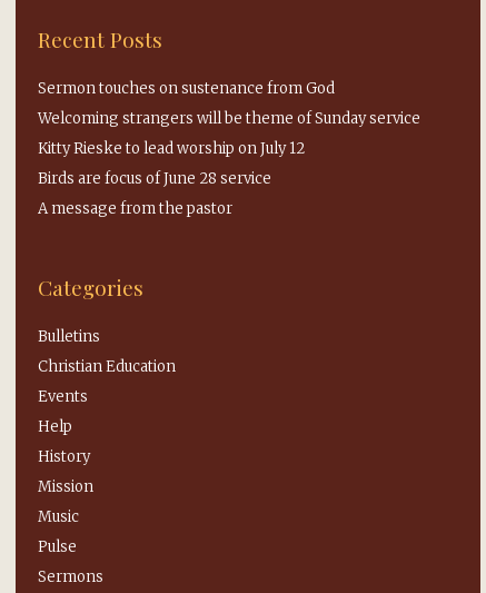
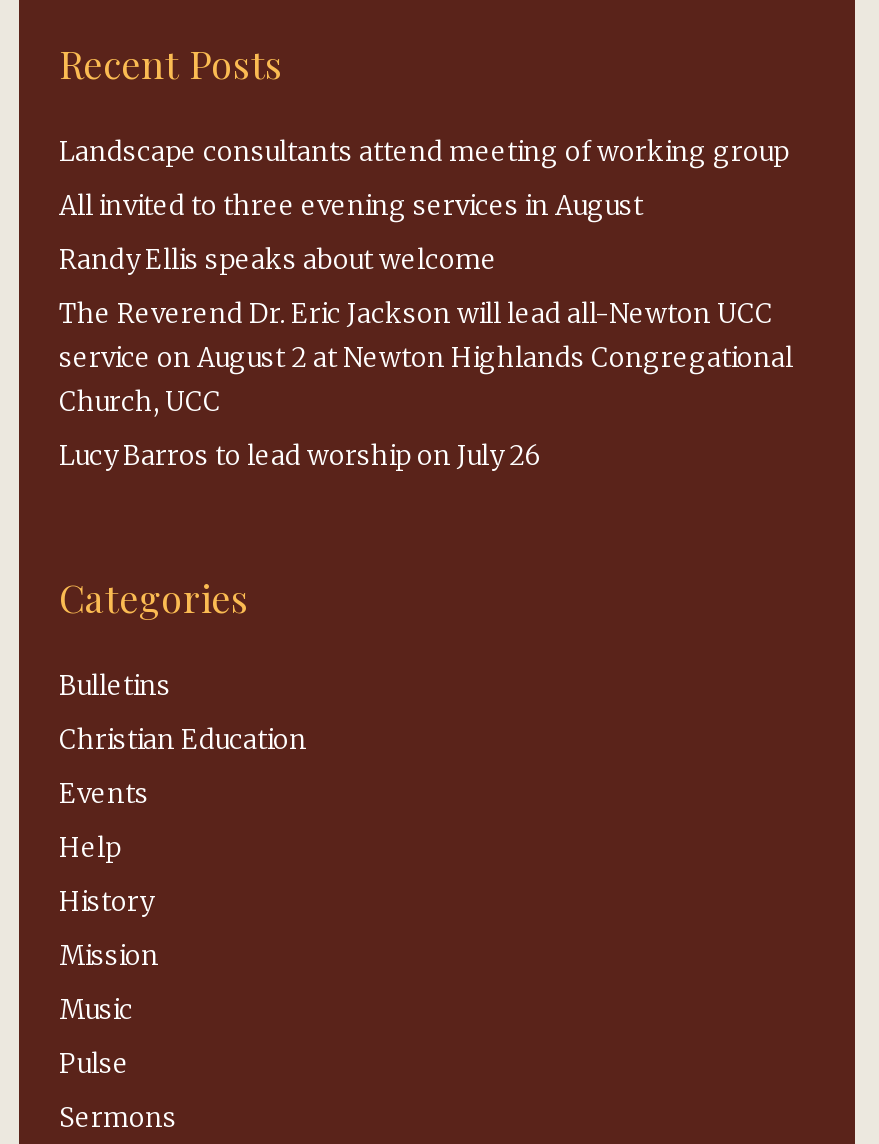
[38,79,335,98] Sermon touches on sustenance from God -> [59,135,789,169] Landscape consultants attend meeting of working group
[38,109,420,128] Welcoming strangers will be theme of Sunday service -> [59,189,643,223] All invited to three evening services in August
[38,139,305,158] Kitty Rieske to lead worship on July 12 -> [59,243,497,277] Randy Ellis speaks about welcome
[38,169,271,188] Birds are focus of June 28 service -> [59,297,793,419] The Reverend Dr. Eric Jackson will lead all-Newton UCC | service on August 2 at Newton Highlands Congregational | Church, UCC
[38,199,232,218] A message from the pastor -> [59,439,541,473] Lucy Barros to lead worship on July 26

